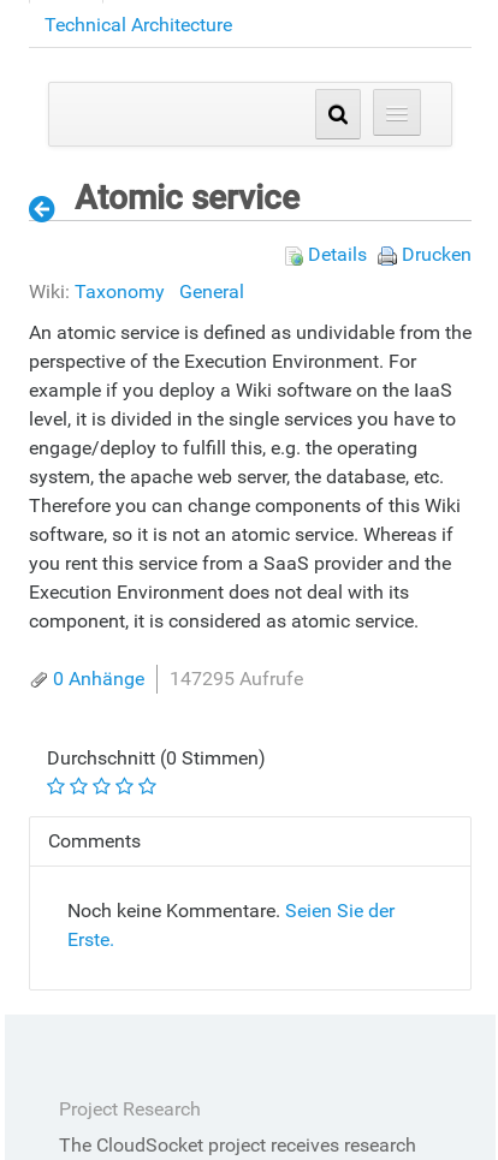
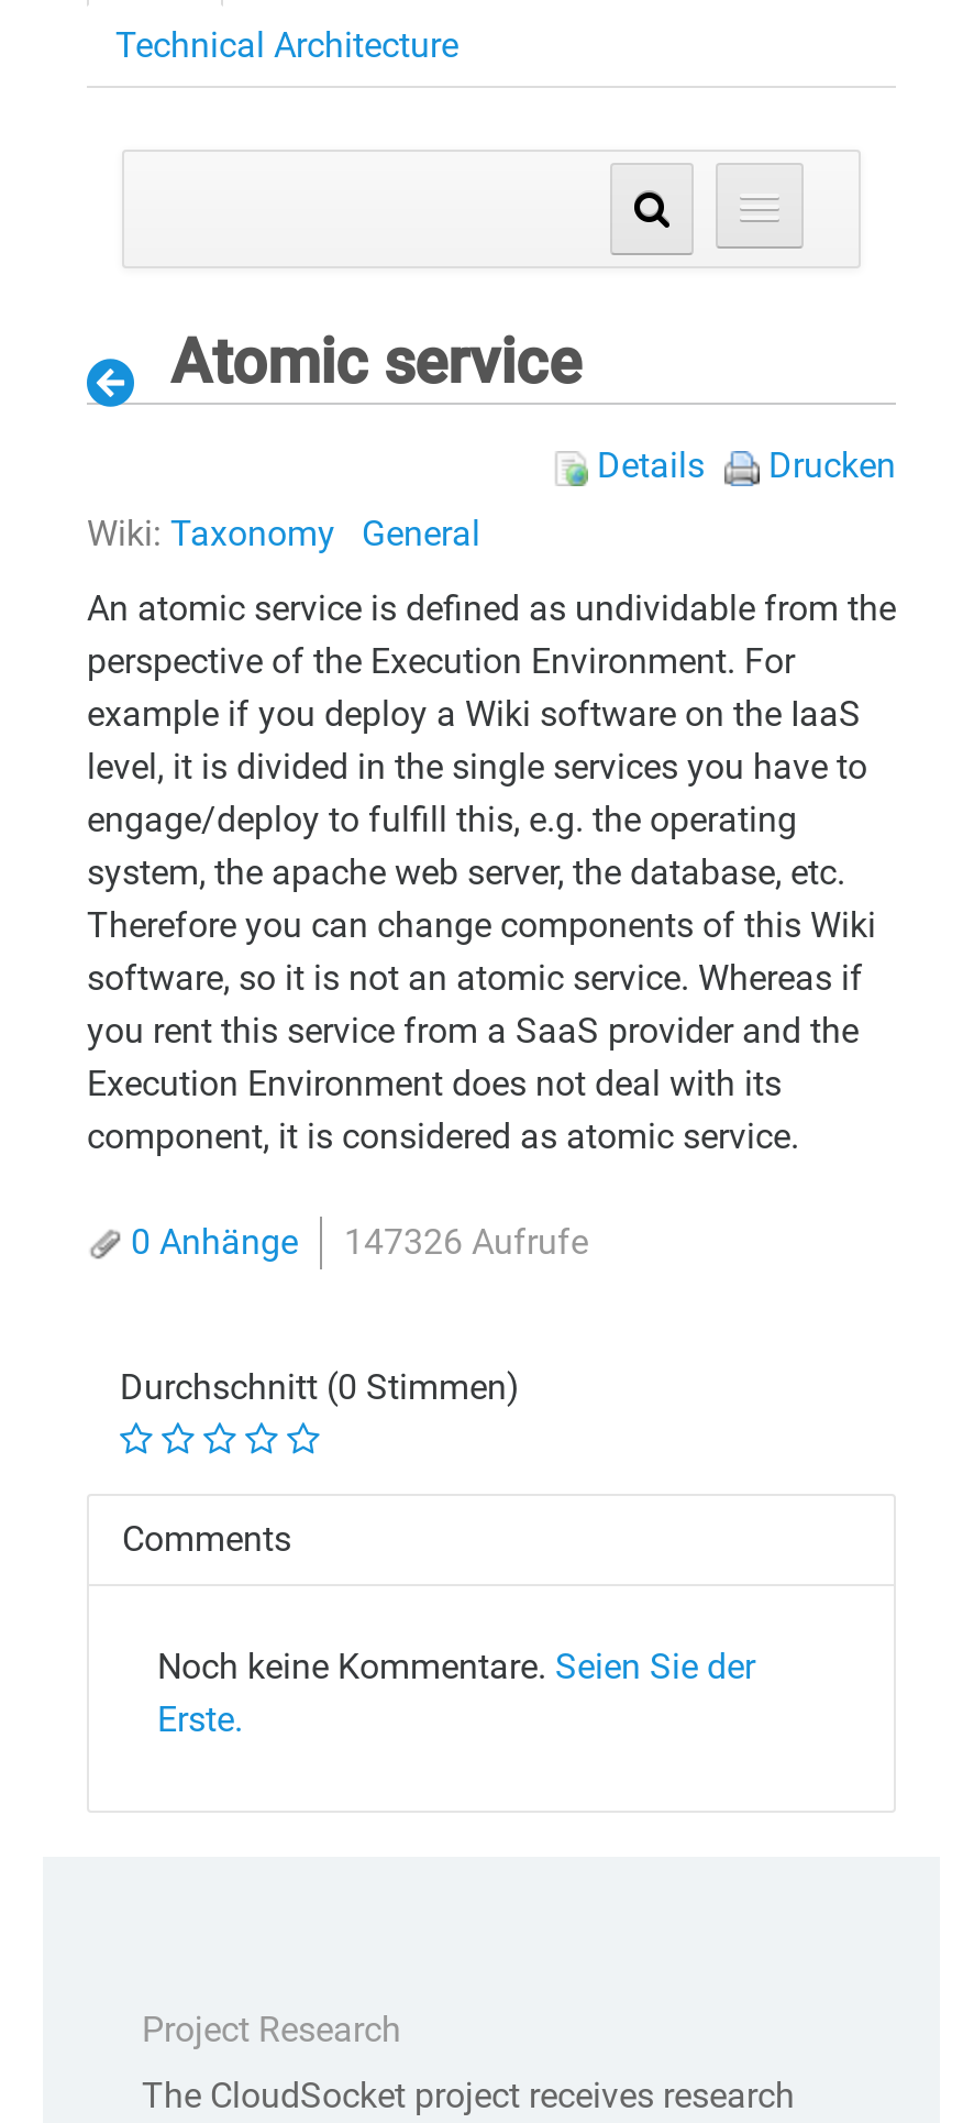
[53,667,303,690] 0 Anhänge 147295 Aufrufe -> [131,1221,588,1262] 0 Anhänge 147326 Aufrufe

